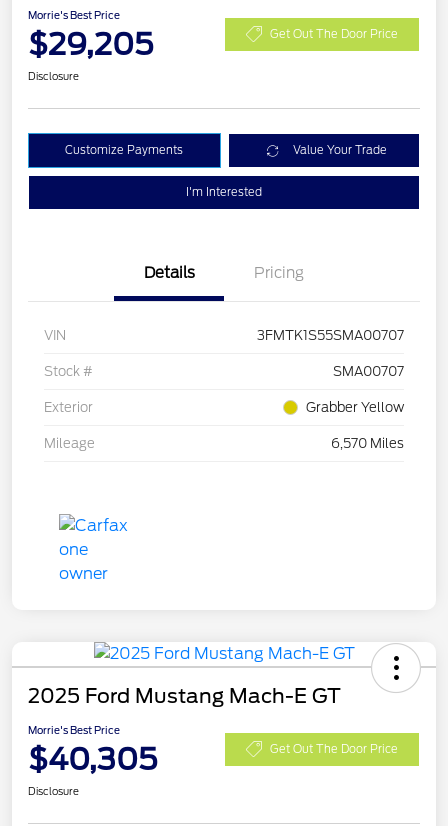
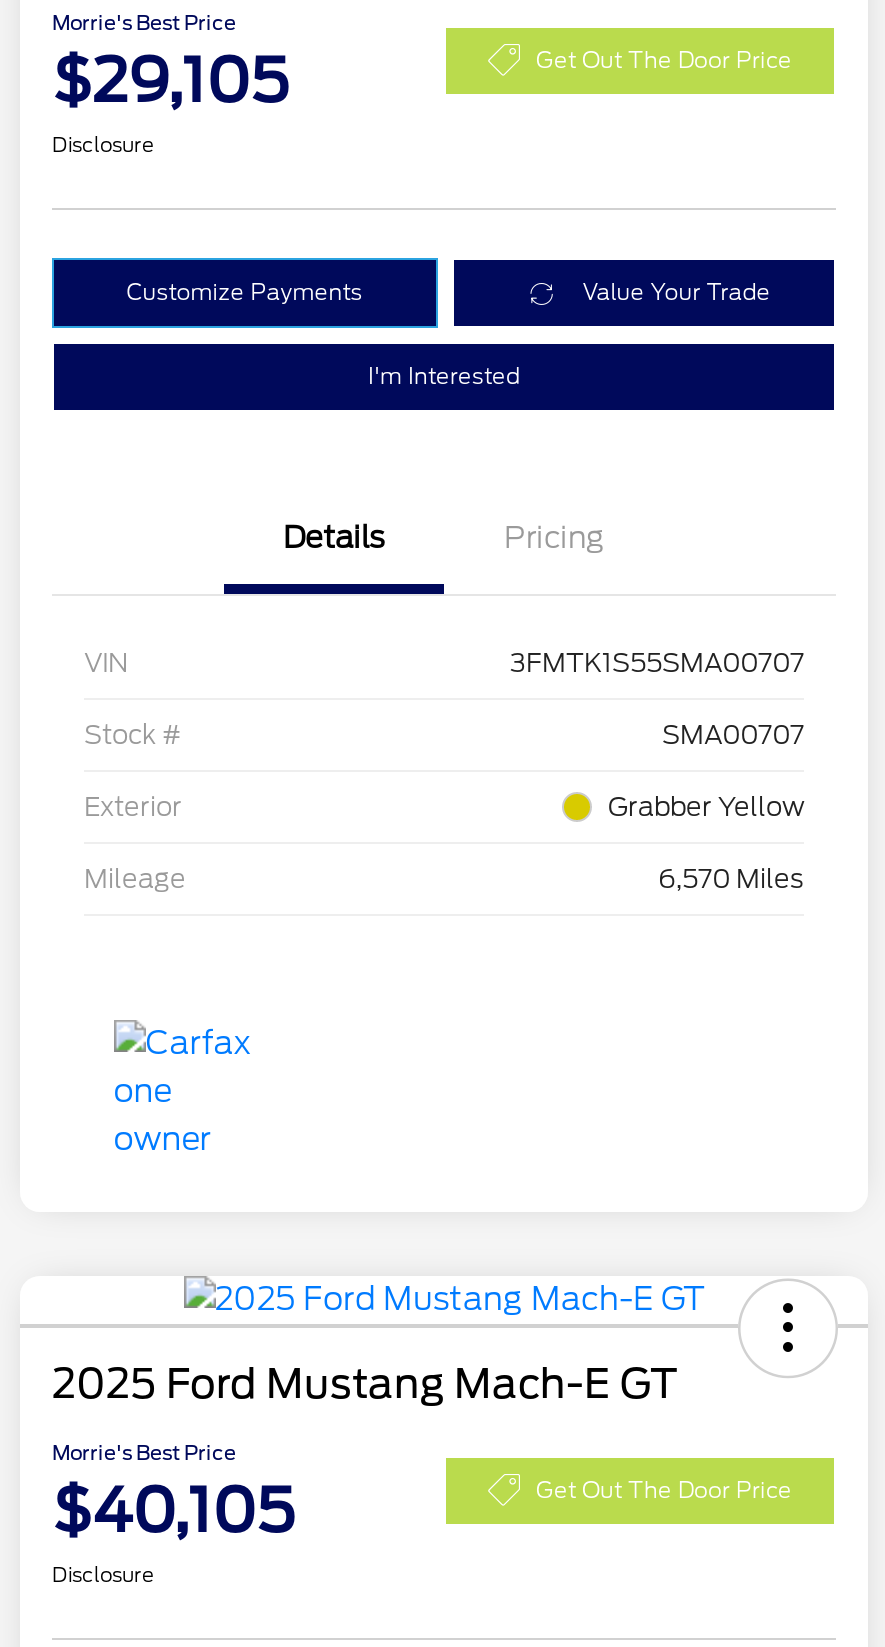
[28,26,153,62] $29,205 -> [52,44,288,116] $29,105
[28,741,157,777] $40,305 -> [52,1474,294,1546] $40,105

